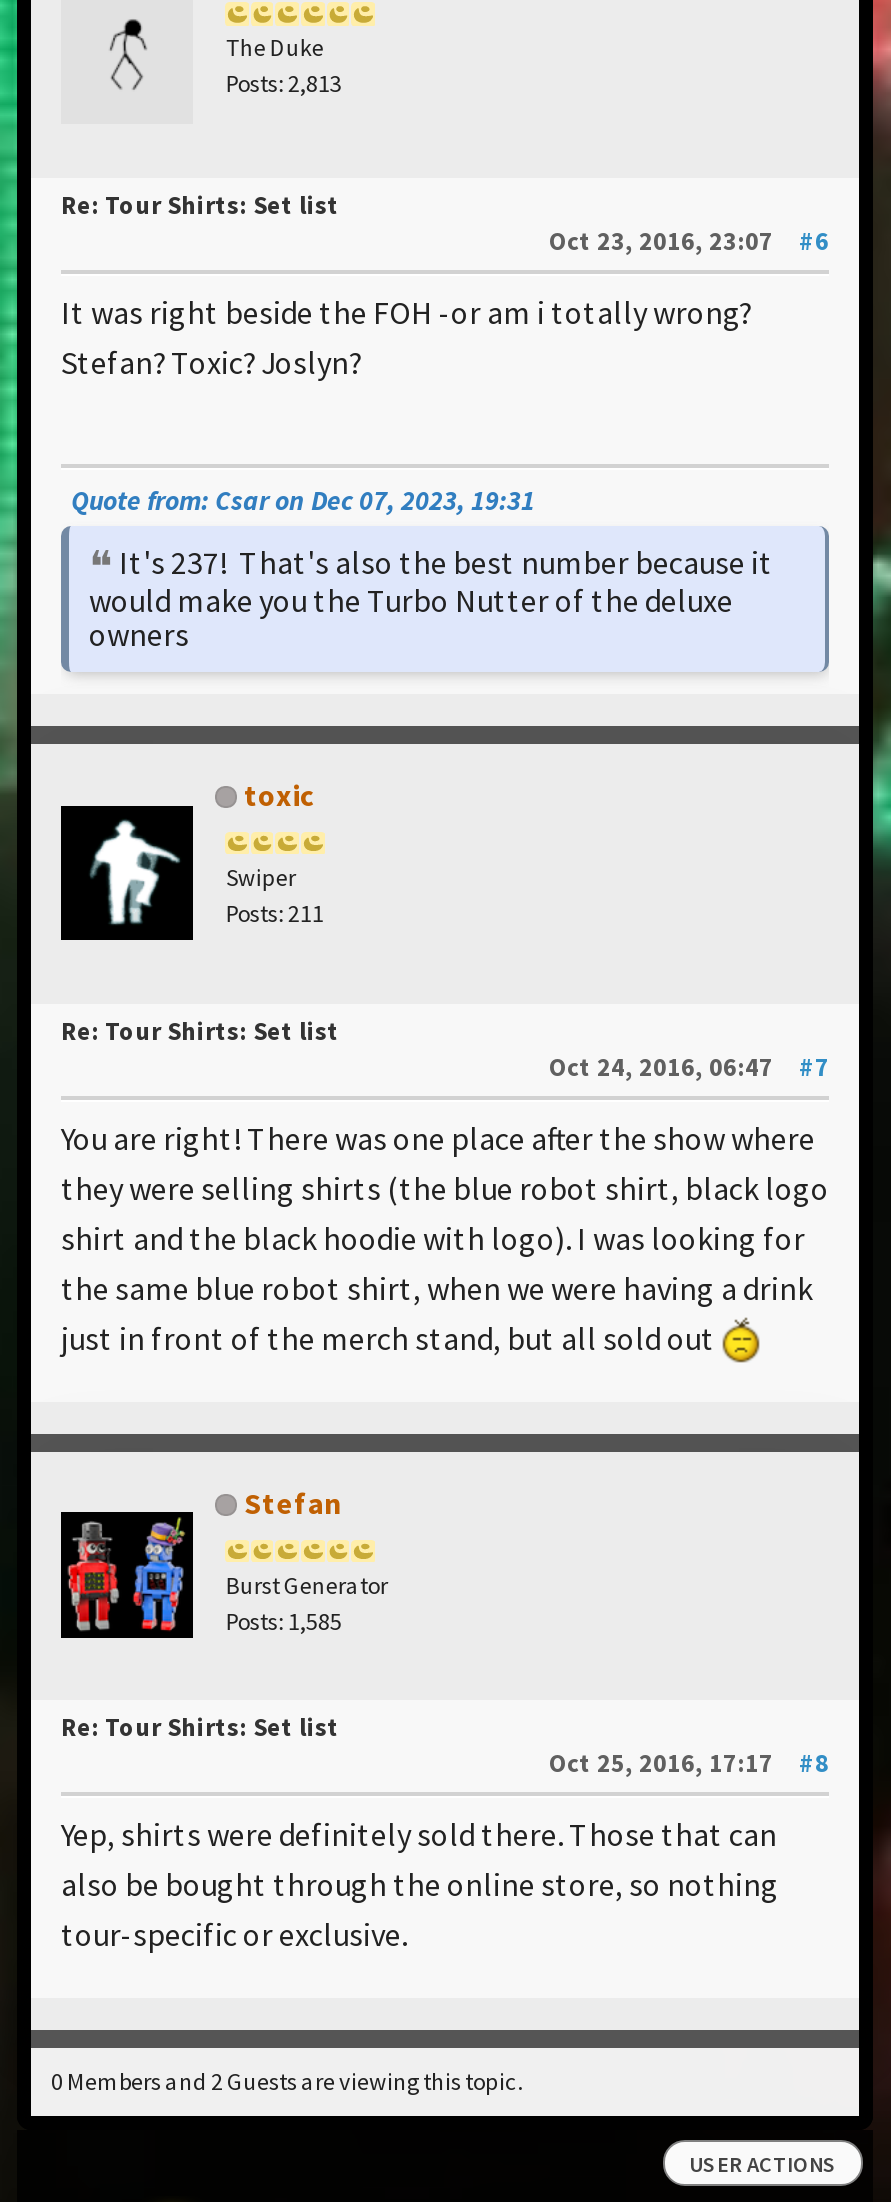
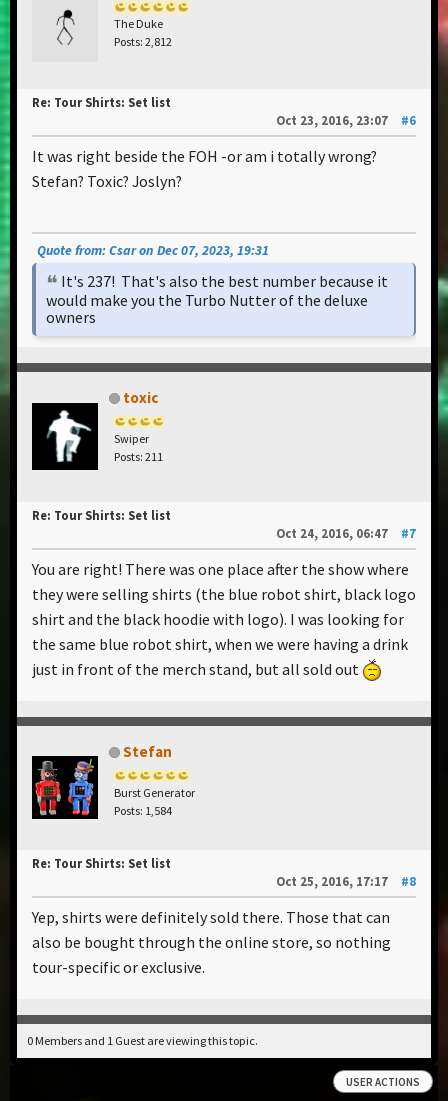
[226,68,342,98] Posts: 2,813 -> [114,34,172,49] Posts: 2,812
[226,1605,342,1635] Posts: 1,585 -> [114,803,172,818] Posts: 1,584
[51,2065,523,2095] 0 Members and 2 Guests are viewing this topic. -> [27,1033,258,1048] 0 Members and 1 Guest are viewing this topic.

